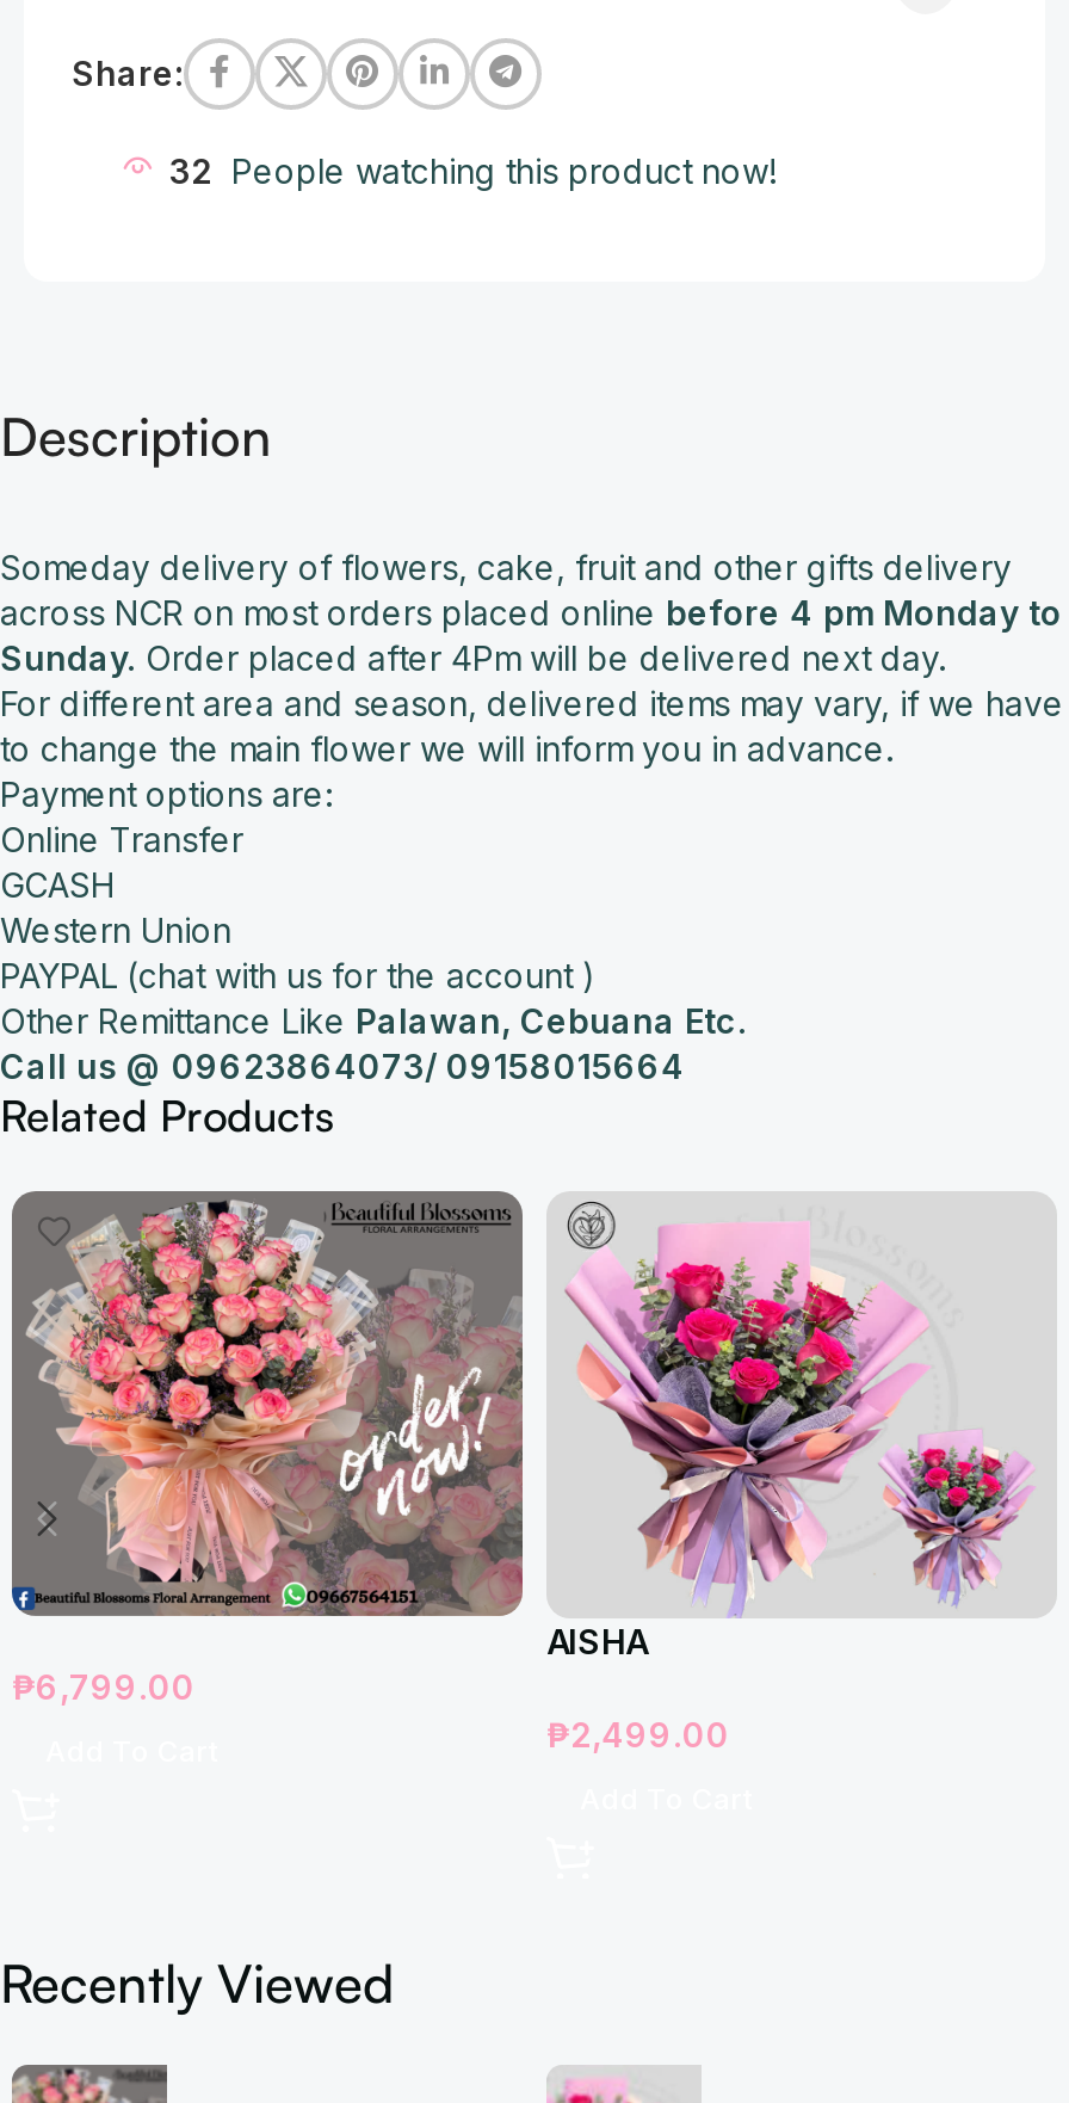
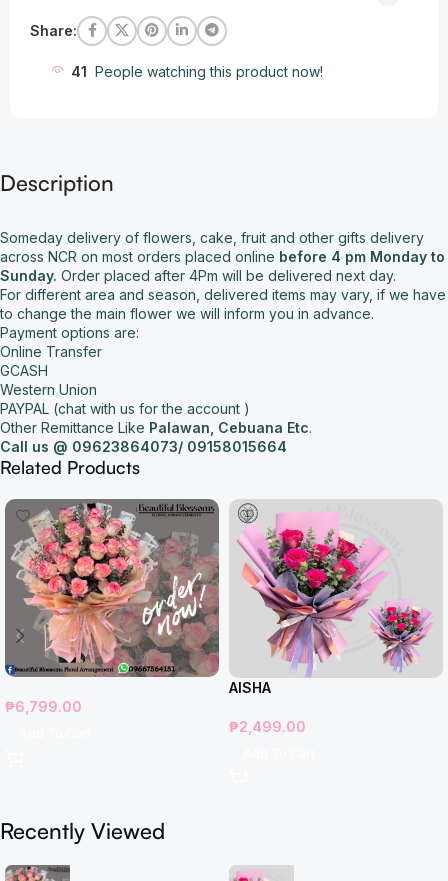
[169,150,776,190] 32 People watching this product now! -> [71,63,323,80] 41 People watching this product now!

